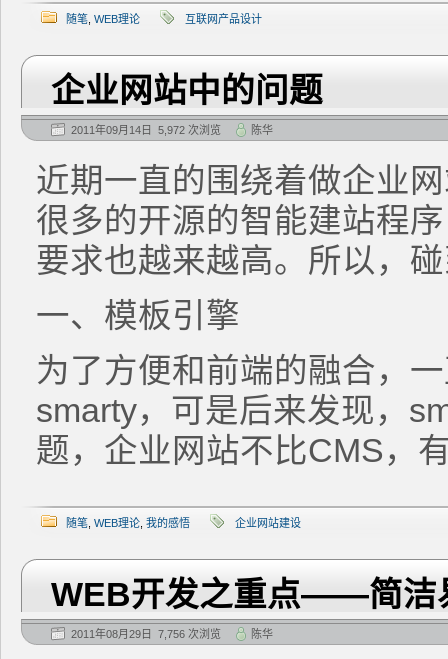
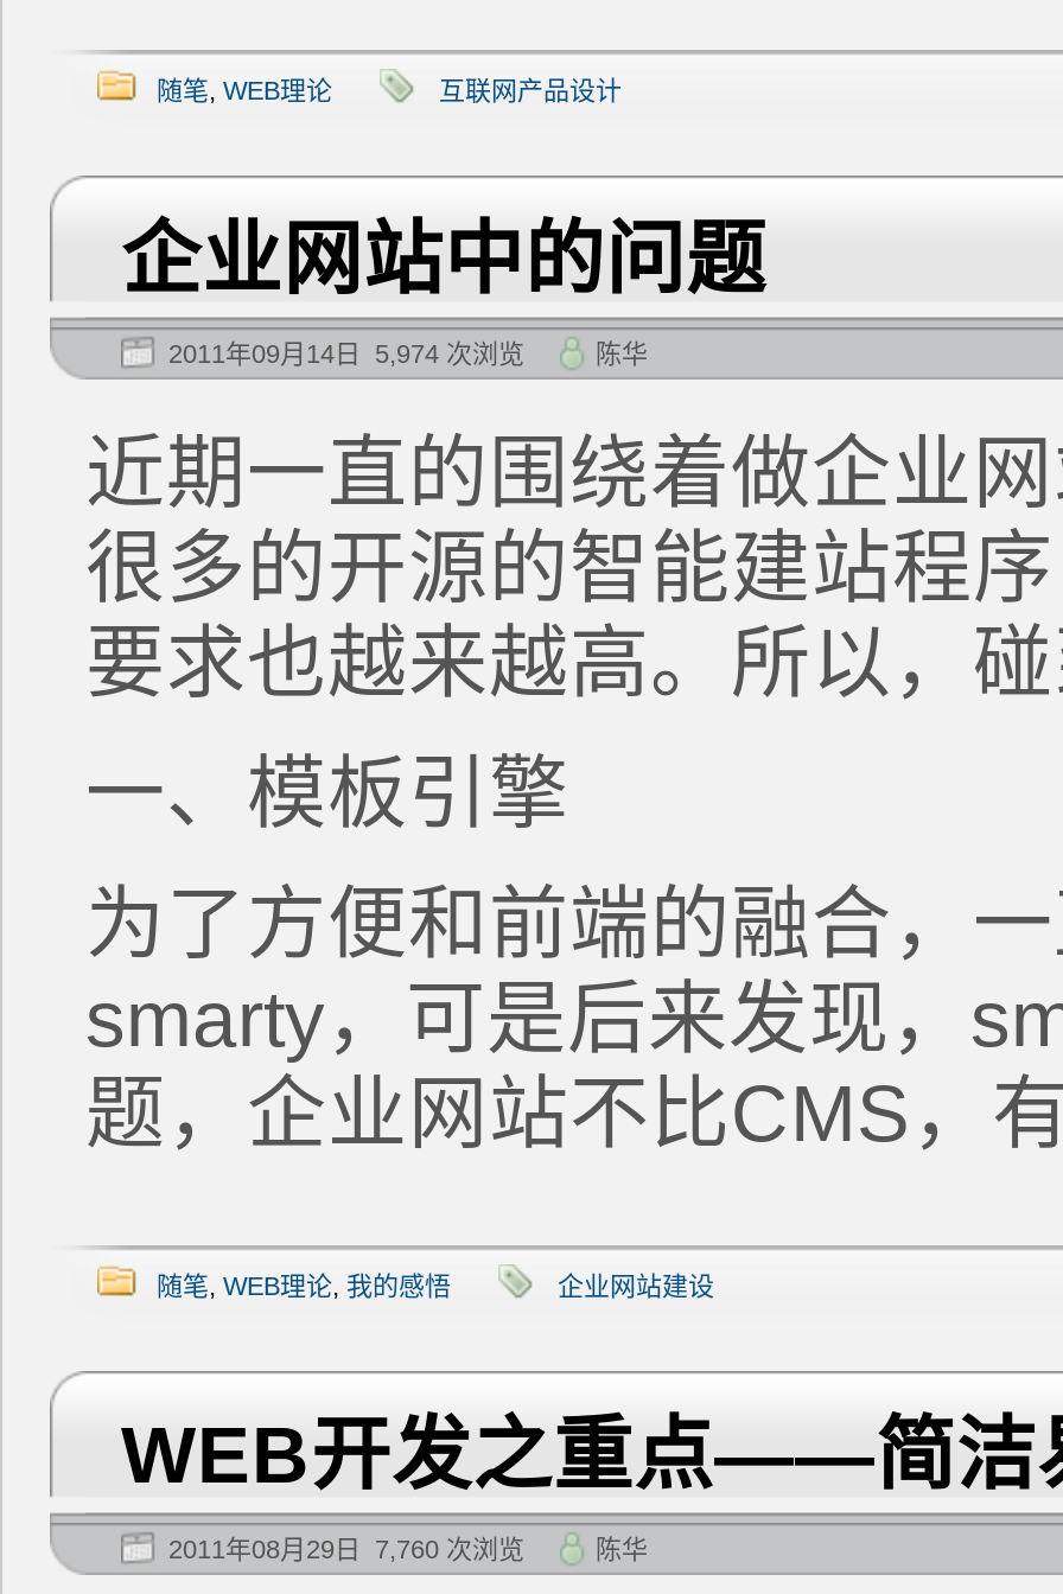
[71,124,221,136] 2011年09月14日 5,972 次浏览 -> [168,339,524,368] 2011年09月14日 5,974 次浏览
[71,628,221,640] 2011年08月29日 7,756 次浏览 -> [168,1535,524,1563] 2011年08月29日 7,760 次浏览

